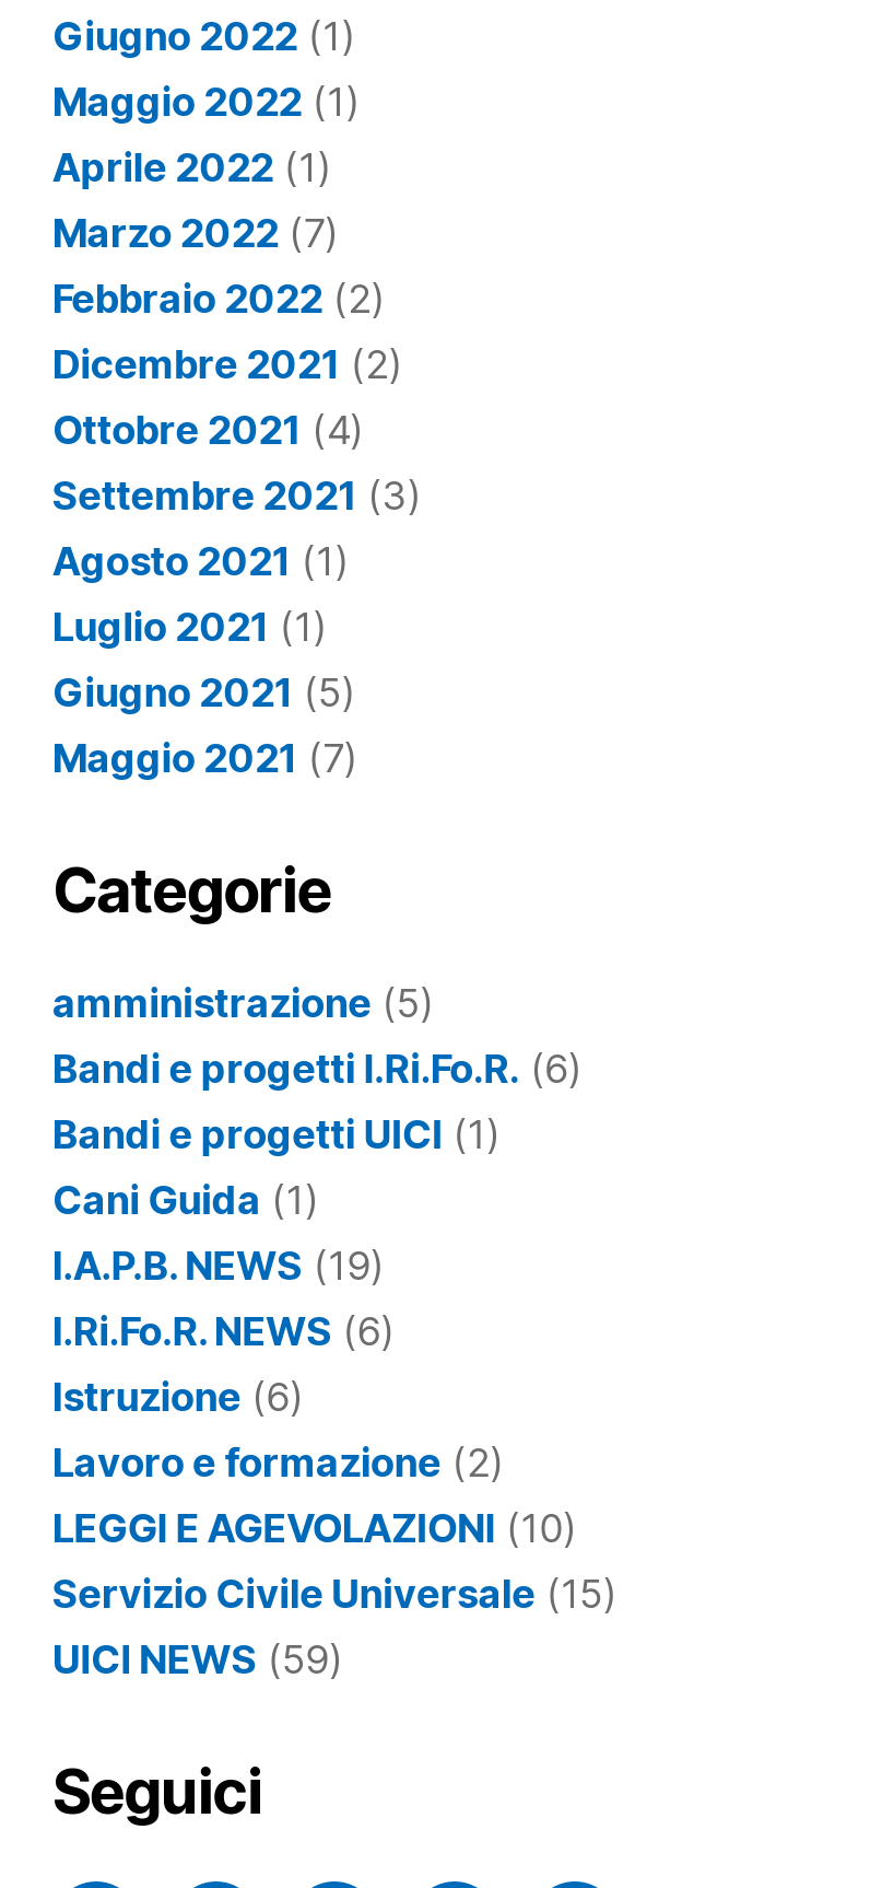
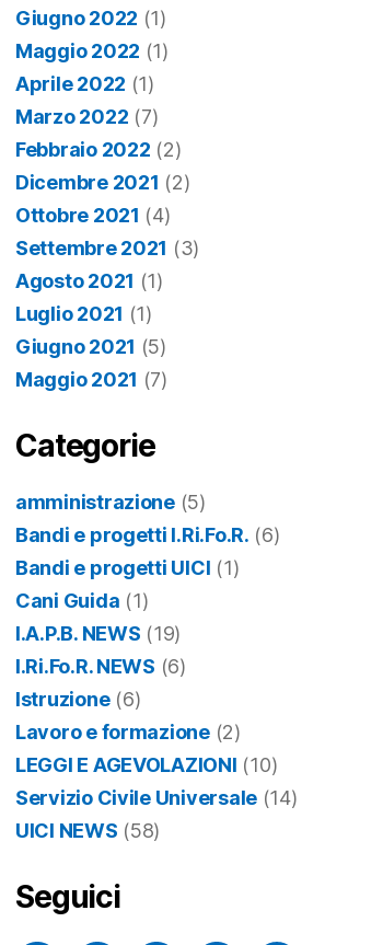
[52,1571,616,1617] Servizio Civile Universale (15) -> [15,786,297,809] Servizio Civile Universale (14)
[52,1637,341,1683] UICI NEWS (59) -> [15,819,160,842] UICI NEWS (58)

